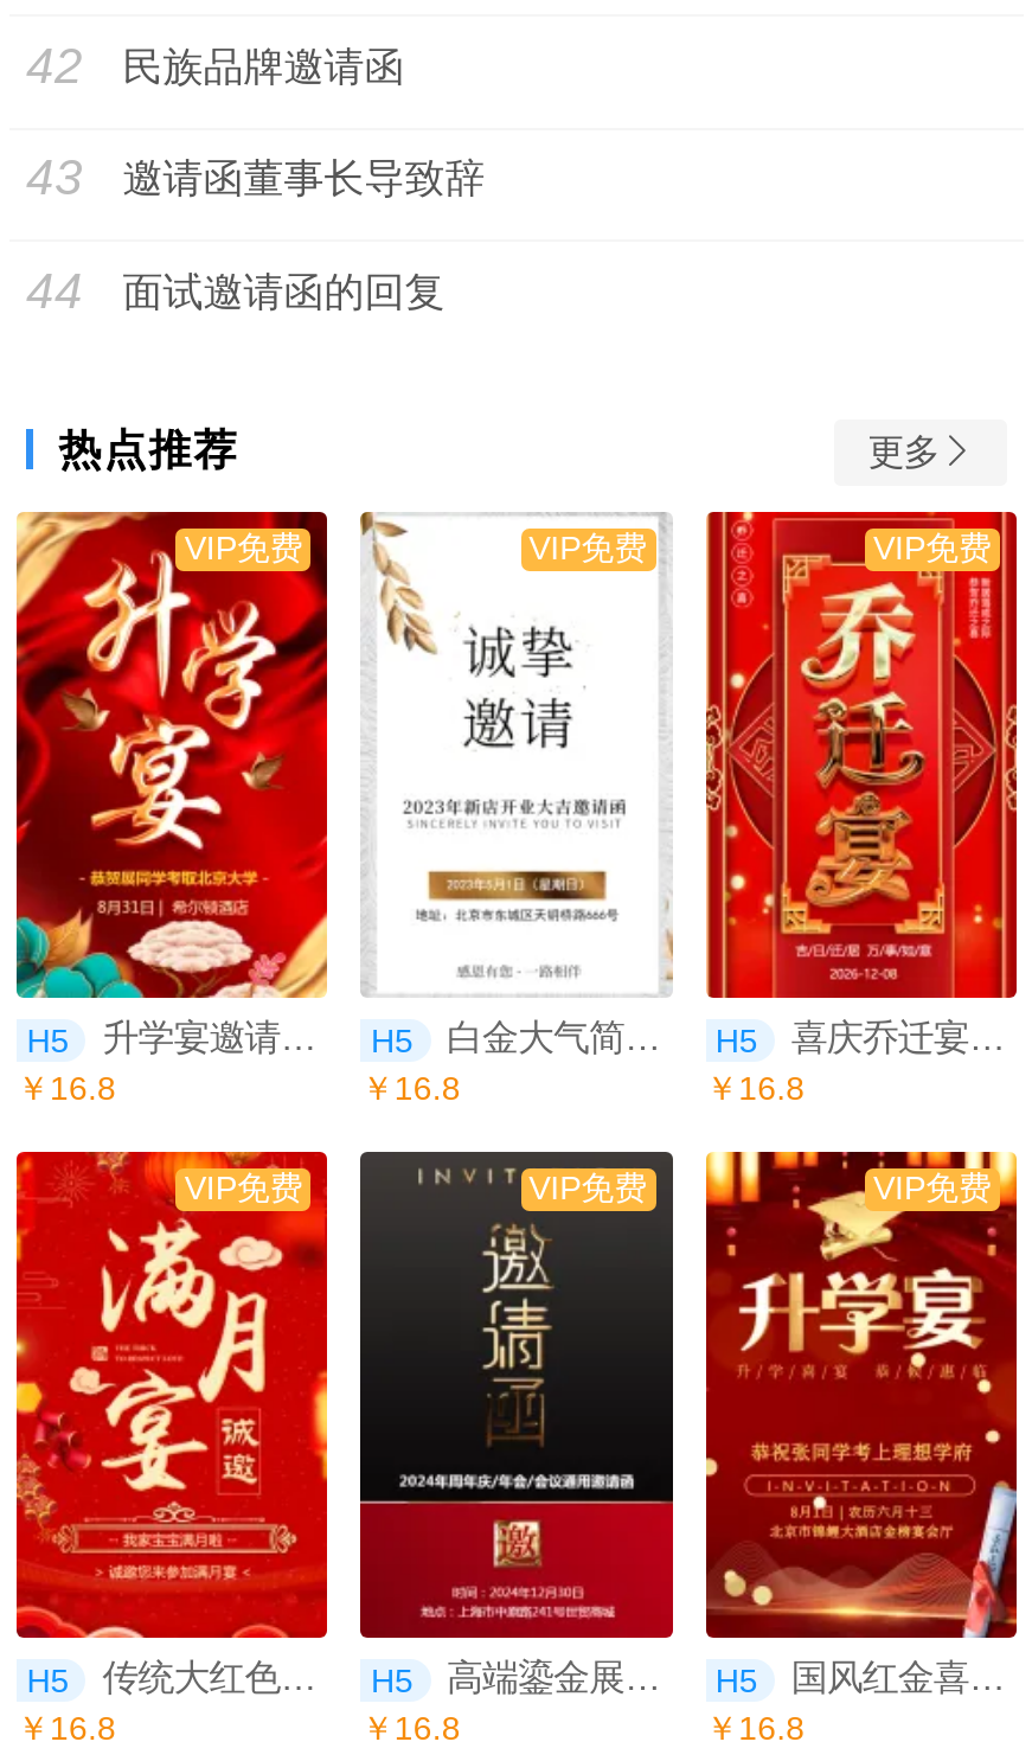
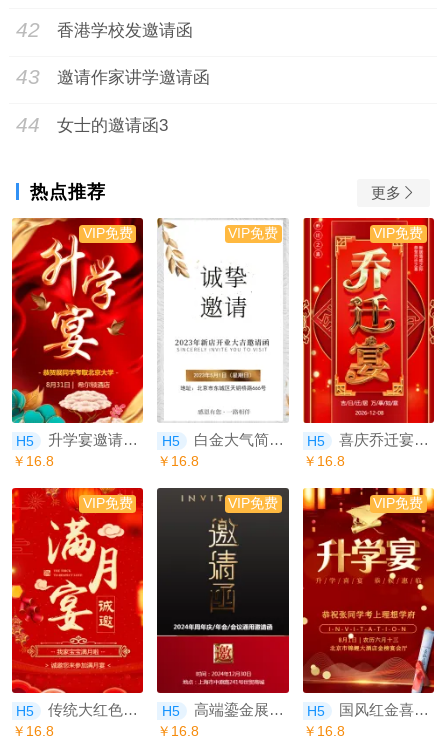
[123,45,405,90] 民族品牌邀请函 -> [57,21,193,40] 香港学校发邀请函
[123,157,485,202] 邀请函董事长导致辞 -> [57,68,210,87] 邀请作家讲学邀请函
[123,269,445,314] 面试邀请函的回复 -> [57,116,168,135] 女士的邀请函3

